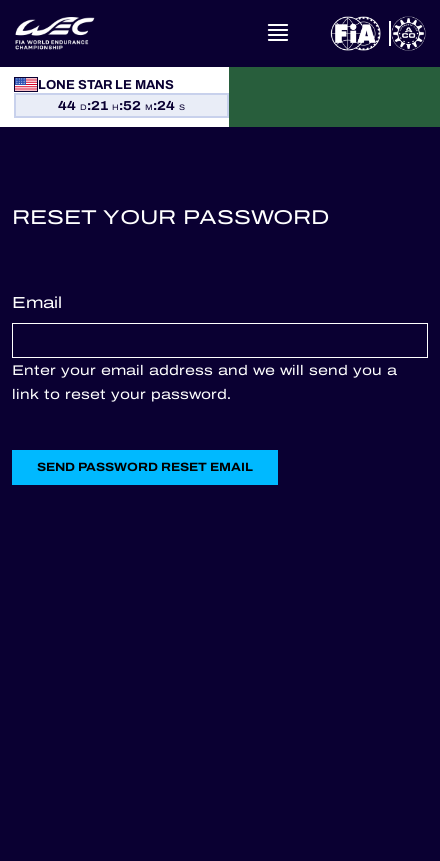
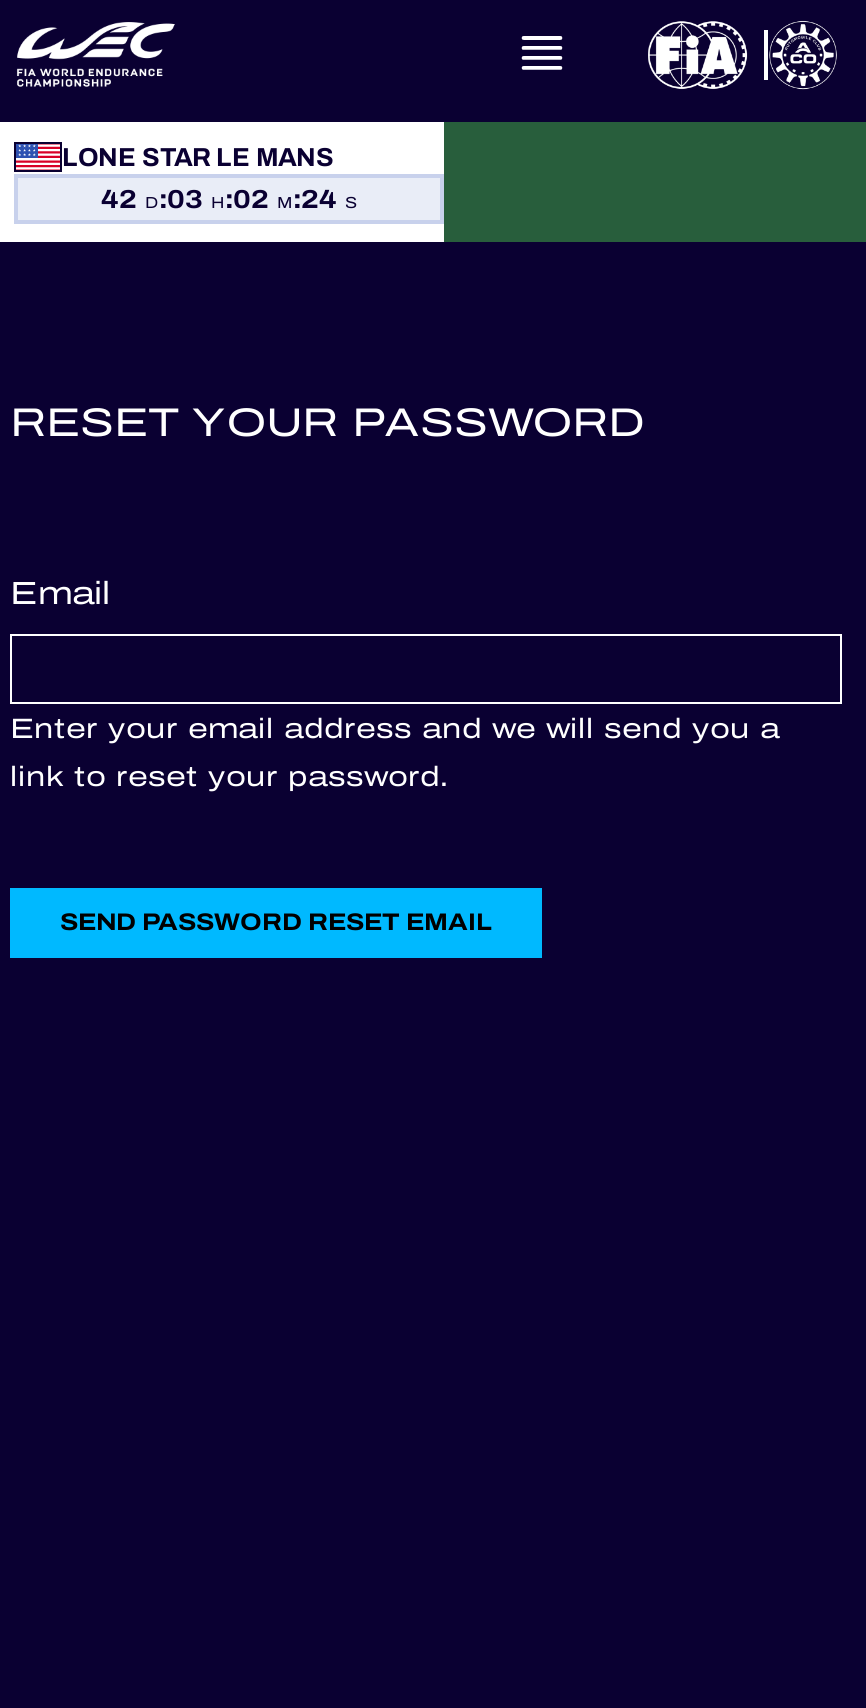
[58,95,185,114] 44 D:21 H:52 M:24 S -> [101,179,357,217] 42 D:03 H:02 M:24 S

